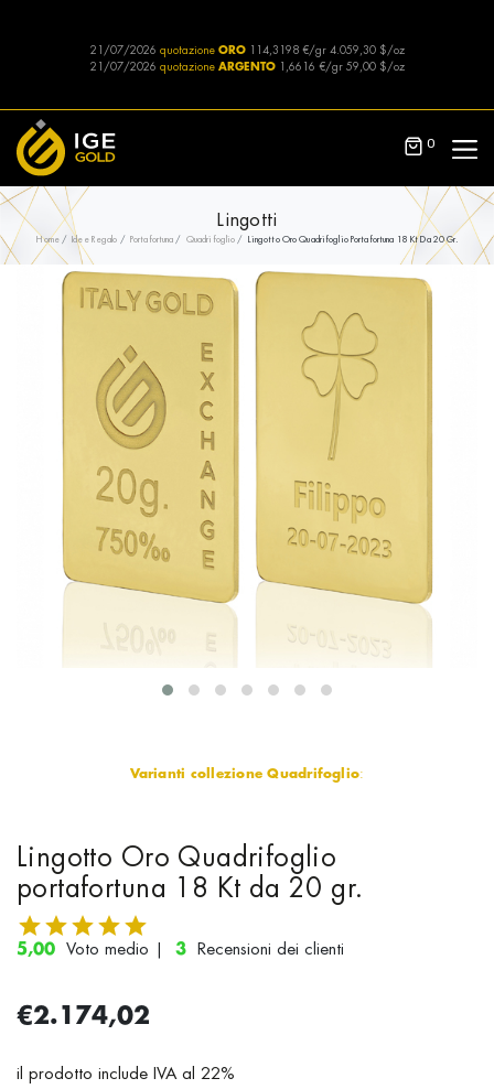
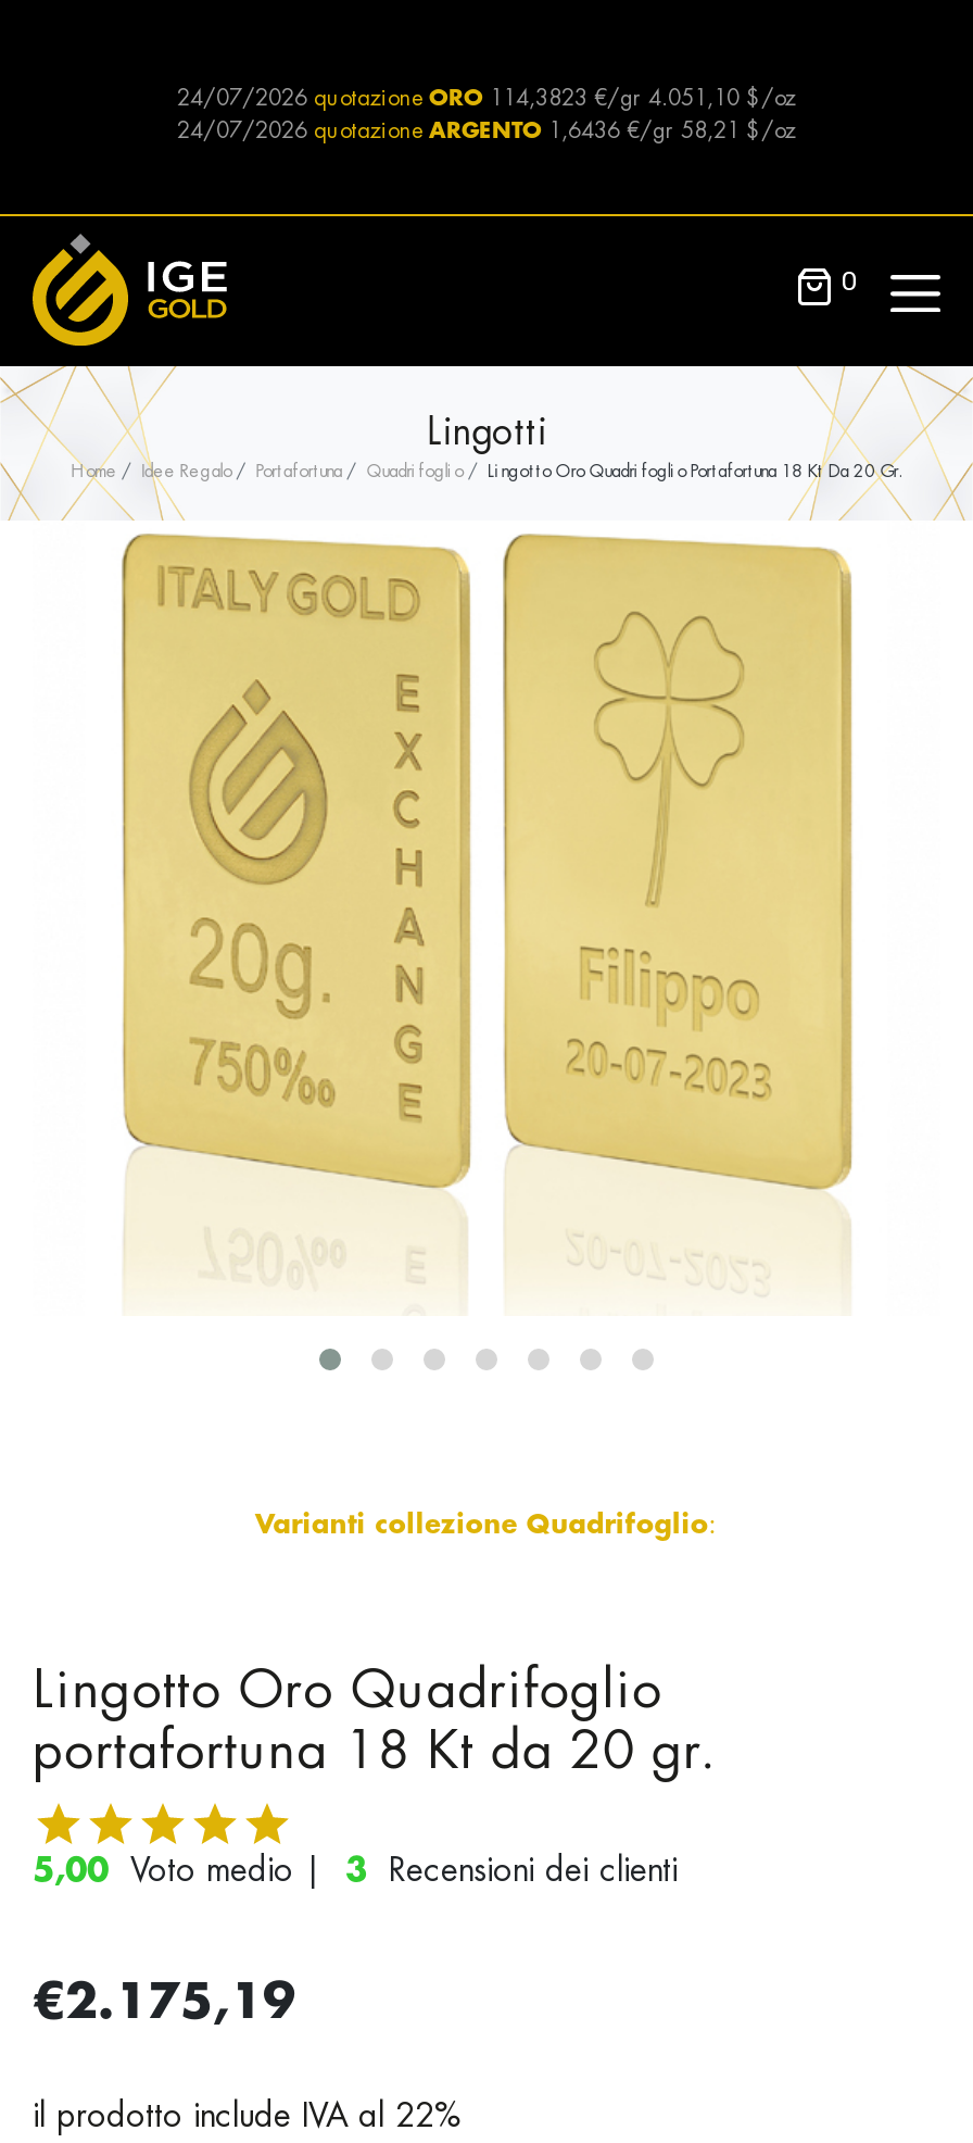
[90,45,404,56] 21/07/2026 quotazione ORO 114,3198 €/gr 4.059,30 $/oz -> [177,88,796,110] 24/07/2026 quotazione ORO 114,3823 €/gr 4.051,10 $/oz
[90,62,404,73] 21/07/2026 quotazione ARGENTO 1,6616 €/gr 59,00 $/oz -> [177,121,796,142] 24/07/2026 quotazione ARGENTO 1,6436 €/gr 58,21 $/oz
[17,1004,150,1028] €2.174,02 -> [33,1979,295,2027] €2.175,19

